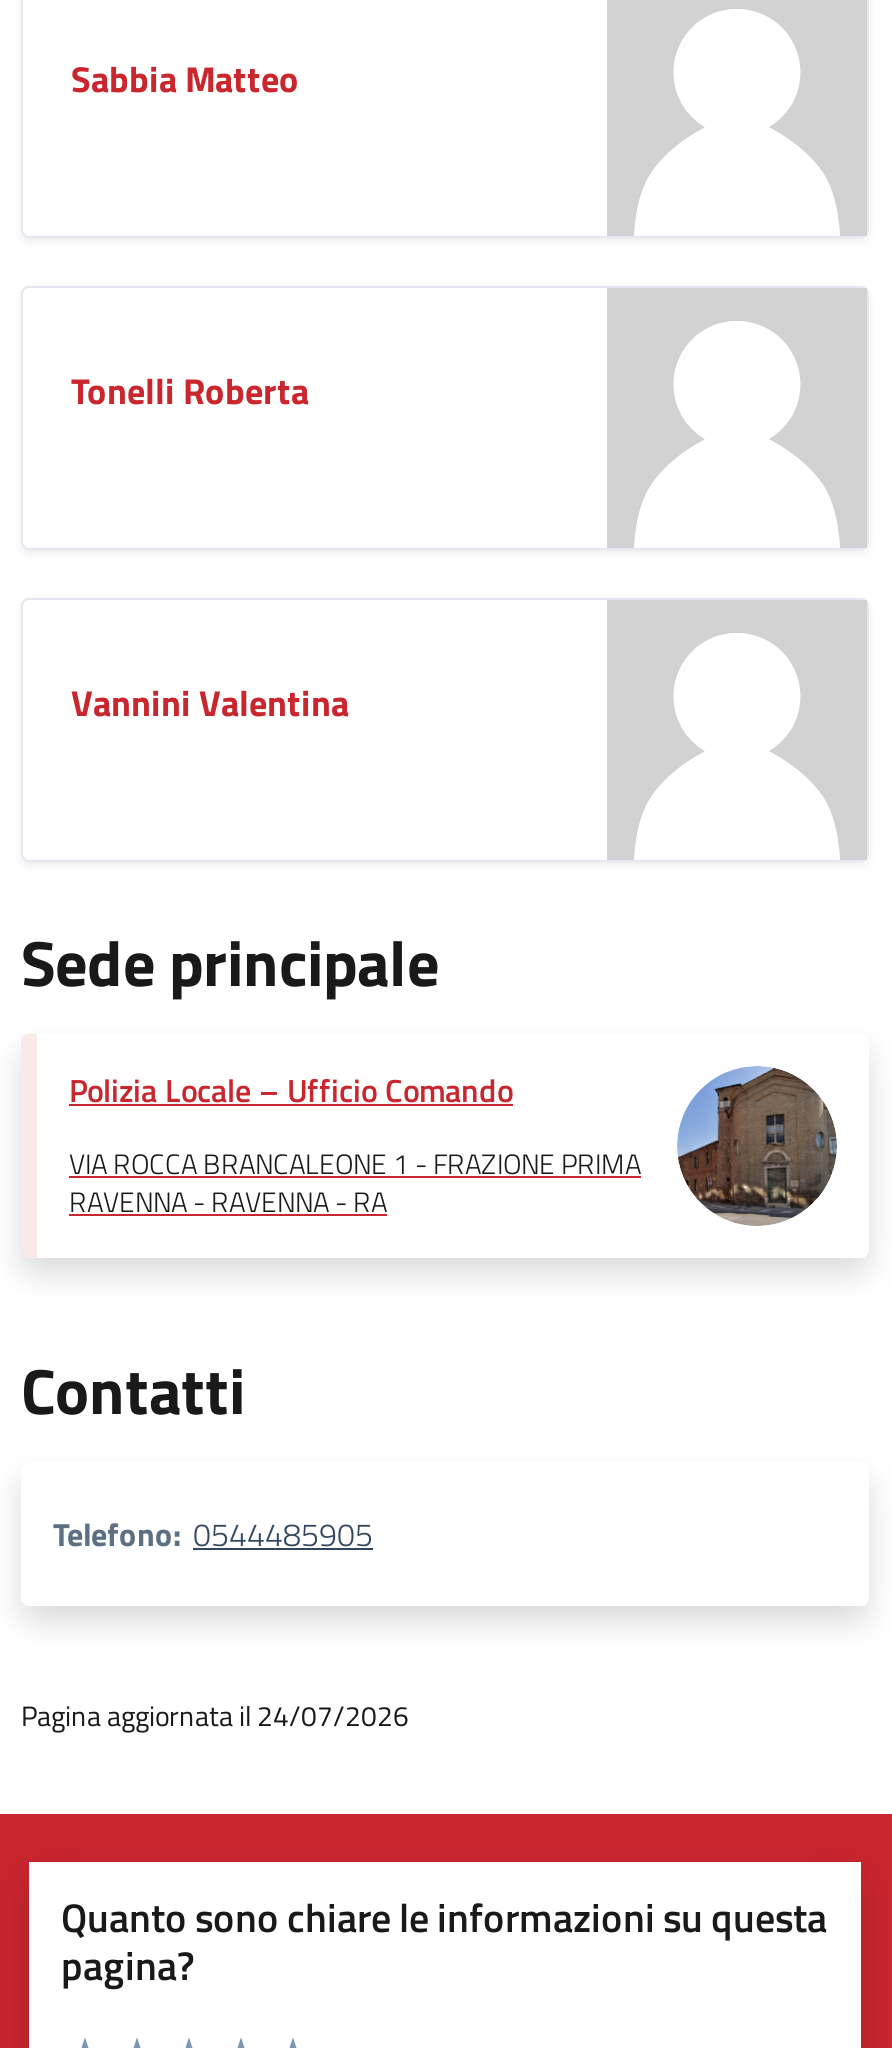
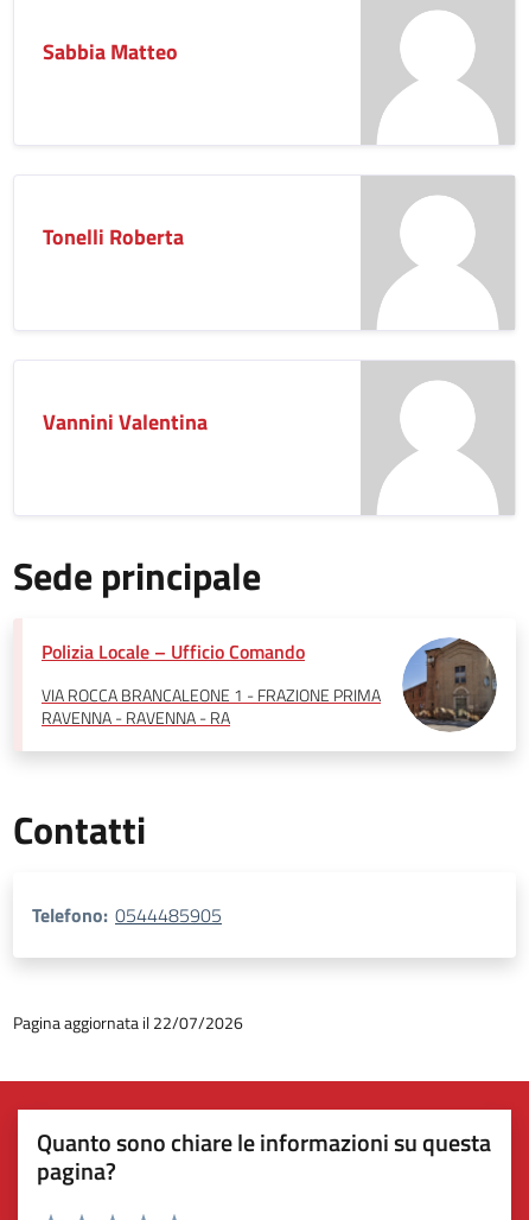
[21,1694,409,1736] Pagina aggiornata il 24/07/2026 -> [13,1010,243,1035] Pagina aggiornata il 22/07/2026

